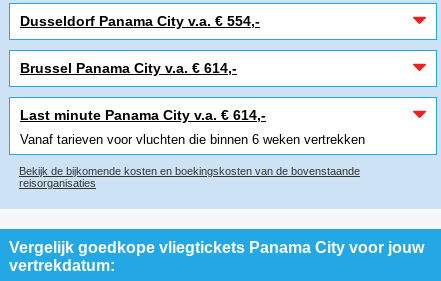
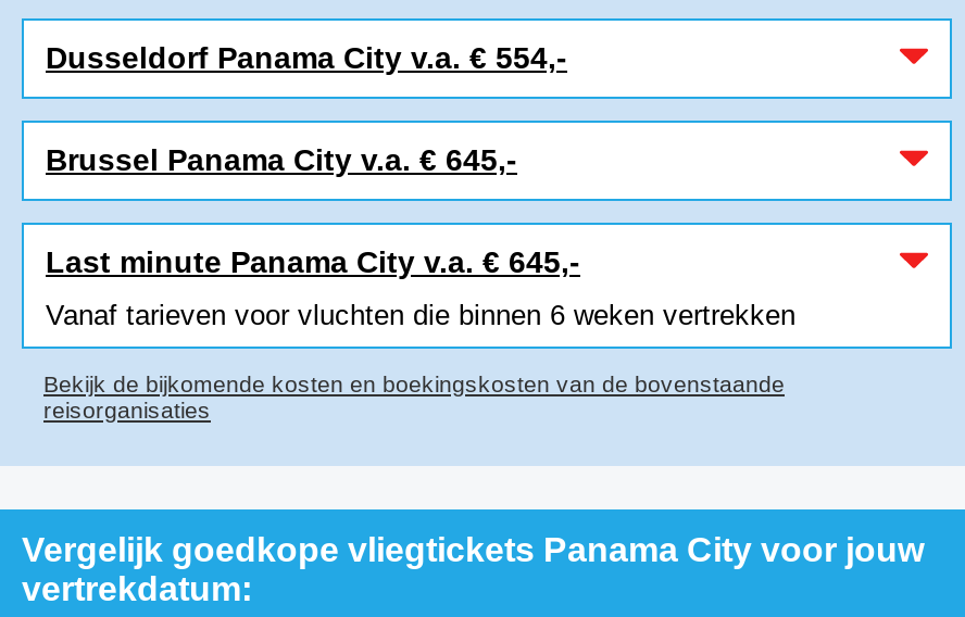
[20,60,237,76] Brussel Panama City v.a. € 614,- -> [46,142,517,177] Brussel Panama City v.a. € 645,-
[20,107,266,123] Last minute Panama City v.a. € 614,- -> [46,244,580,279] Last minute Panama City v.a. € 645,-

